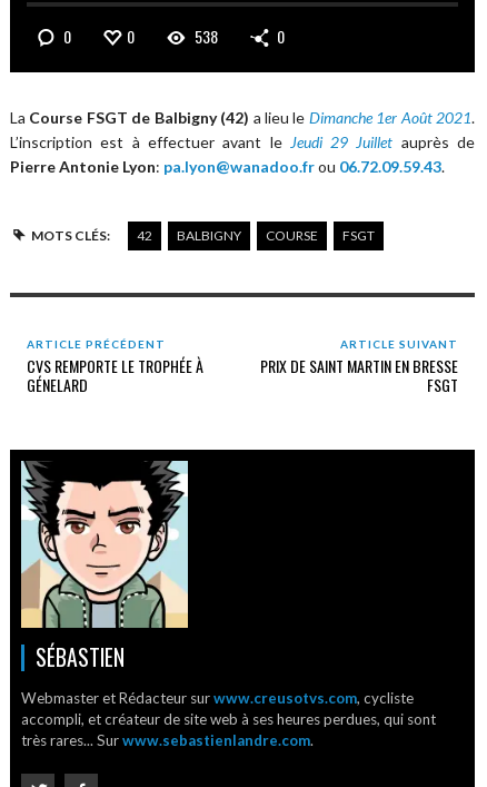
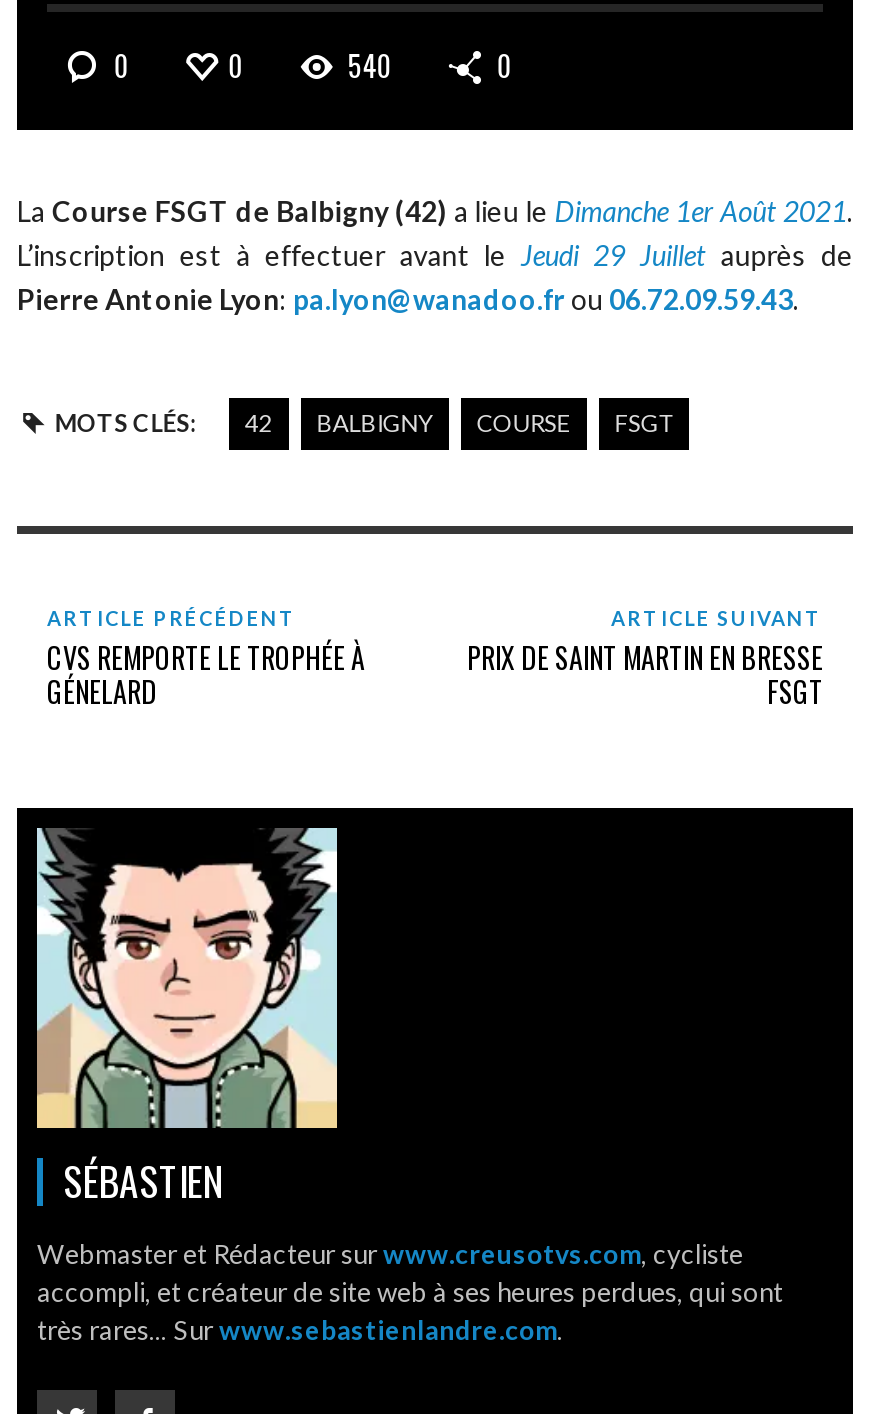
[194,24,217,48] 538 -> [348,44,390,86] 540

